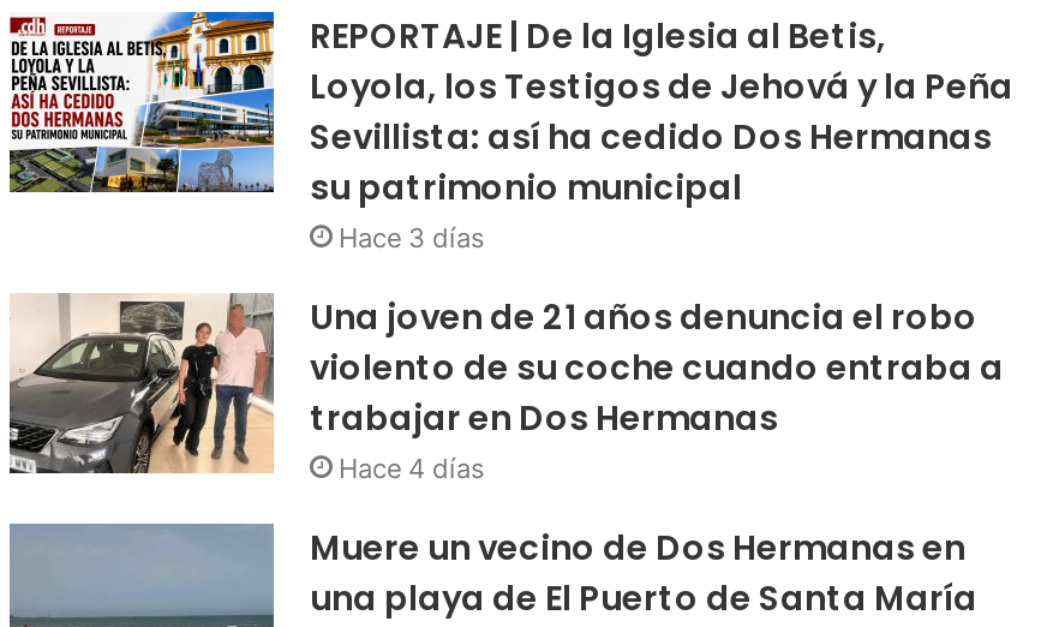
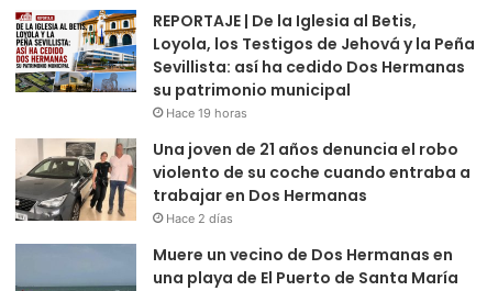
[339,220,485,254] Hace 3 días -> [166,105,247,120] Hace 19 horas
[339,451,485,484] Hace 4 días -> [166,210,233,226] Hace 2 días

